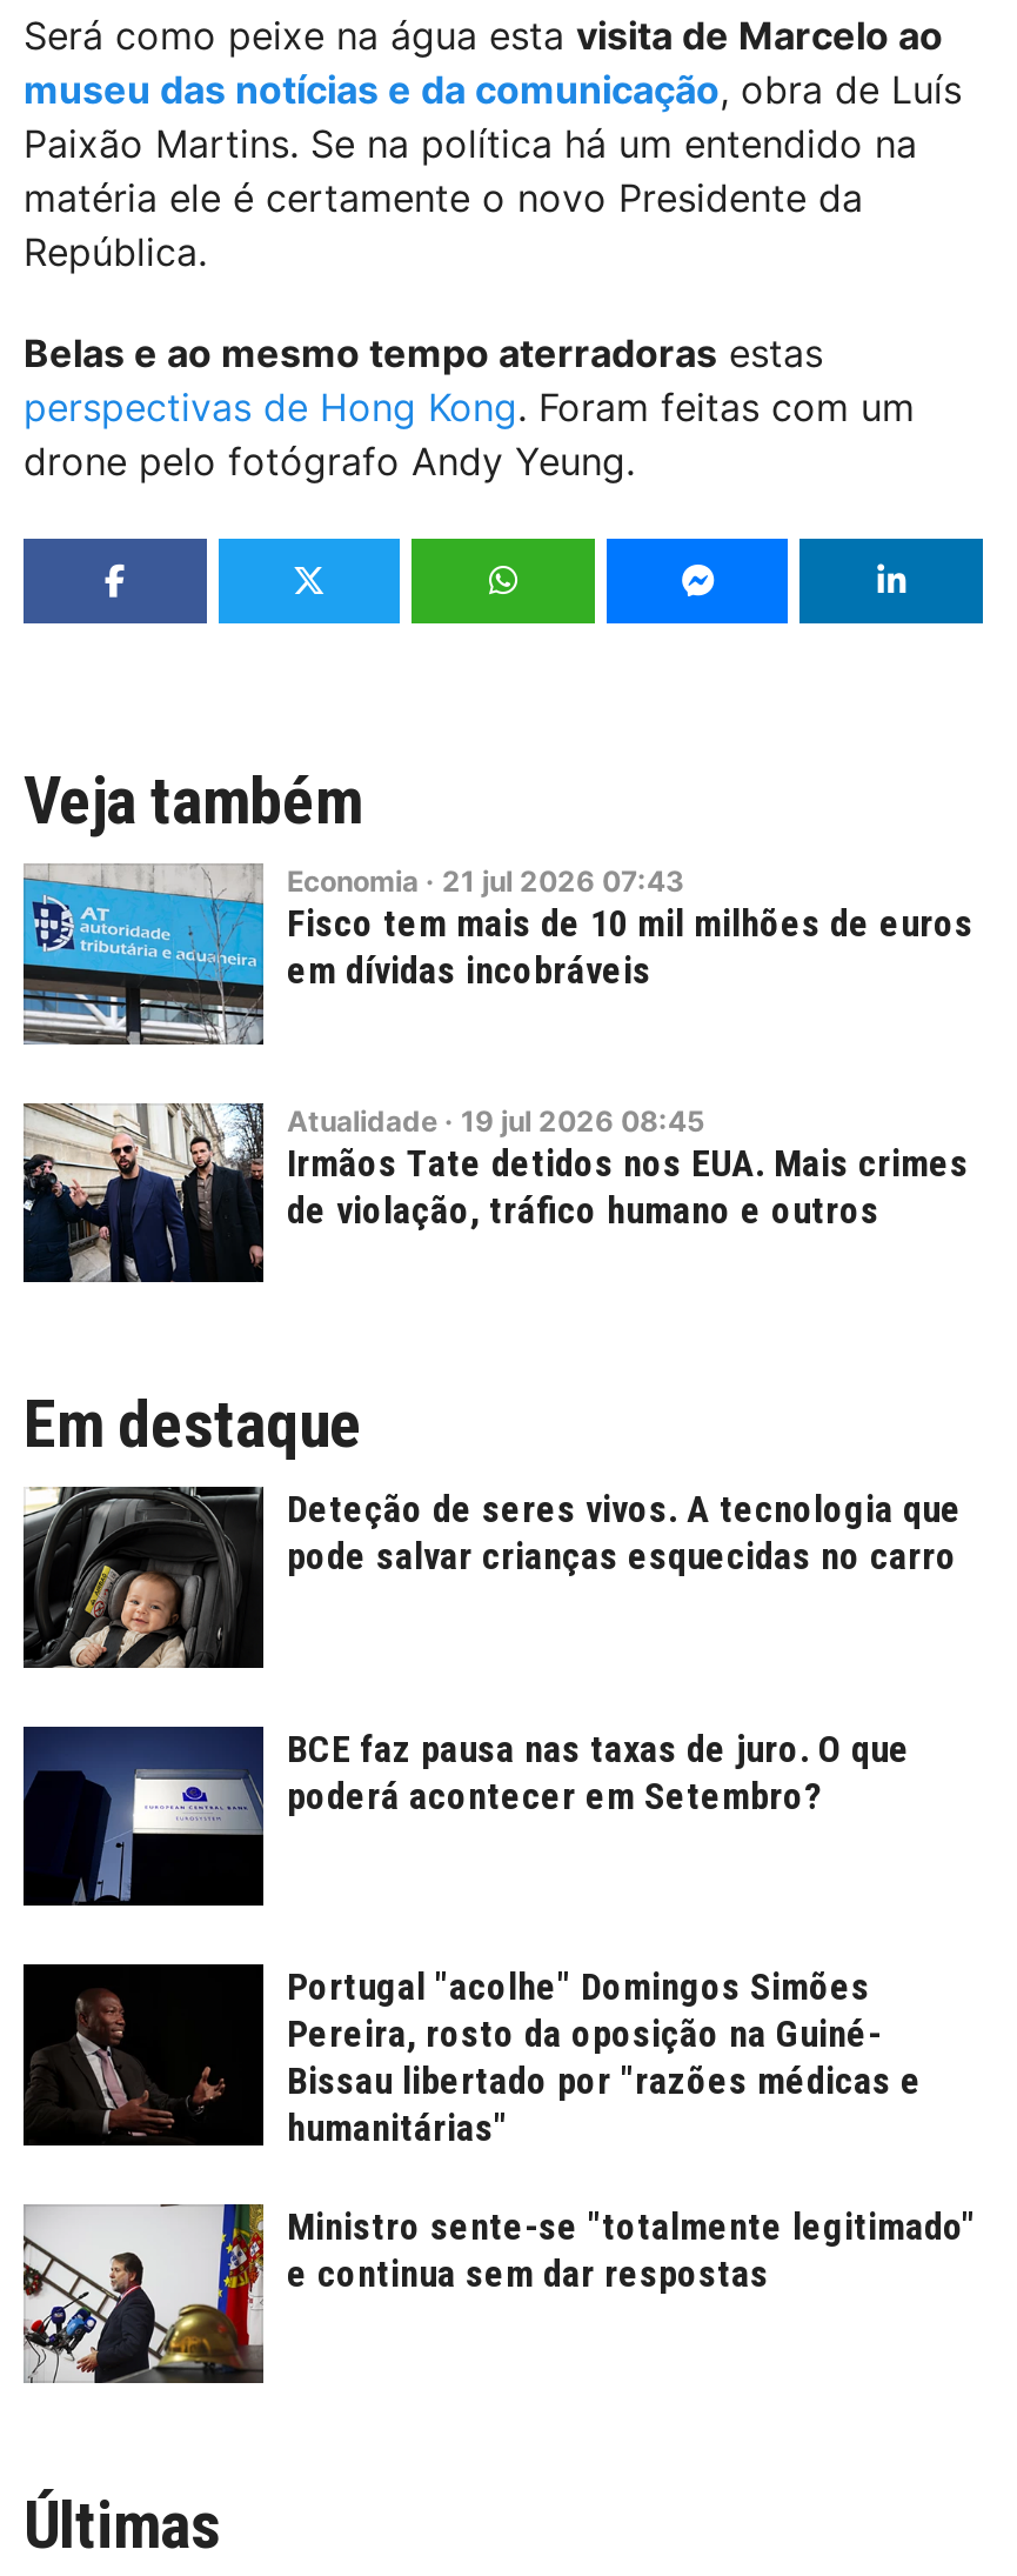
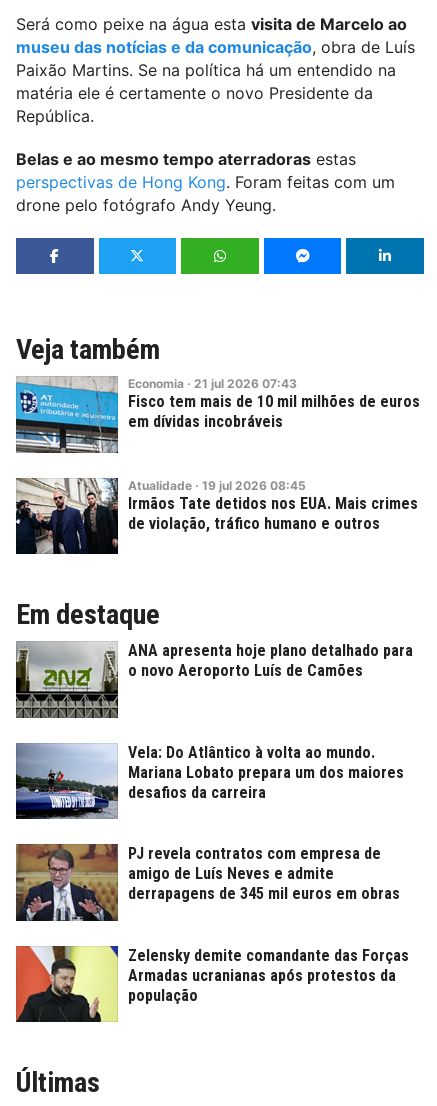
[24,1484,962,1668] [image] | Deteção de seres vivos. A tecnologia que | pode salvar crianças esquecidas no carro -> [16,641,413,718] [image] | ANA apresenta hoje plano detalhado para | o novo Aeroporto Luís de Camões
[21,1724,910,1906] [image] | BCE faz pausa nas taxas de juro. O que | poderá acontecer em Setembro? -> [15,743,404,820] [image] | Vela: Do Atlântico à volta ao mundo. | Mariana Lobato prepara um dos maiores | desafios da carreira
[21,1962,922,2151] [image] | Portugal "acolhe" Domingos Simões | Pereira, rosto da oposição na Guiné- | Bissau libertado por "razões médicas e | humanitárias" -> [15,843,400,922] [image] | PJ revela contratos com empresa de | amigo de Luís Neves e admite | derrapagens de 345 mil euros em obras
[21,2202,976,2385] [image] | Ministro sente-se "totalmente legitimado" | e continua sem dar respostas -> [15,945,409,1023] [image] | Zelensky demite comandante das Forças | Armadas ucranianas após protestos da | população

